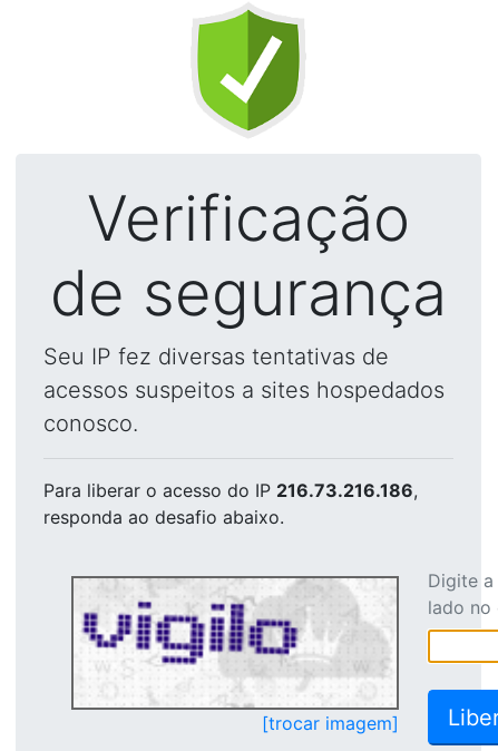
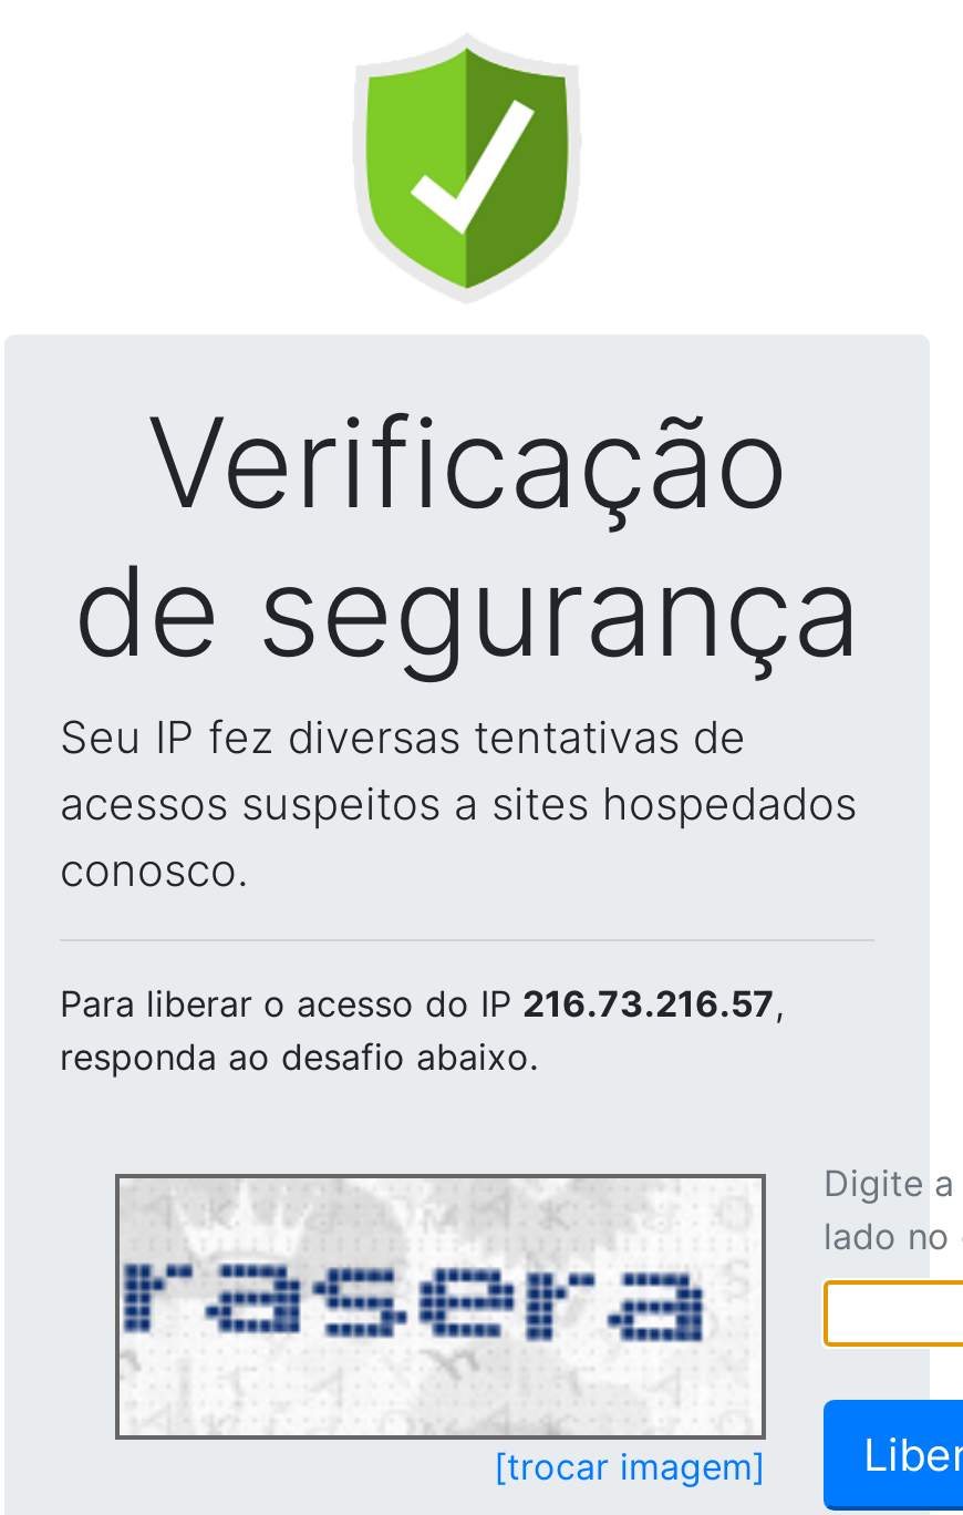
[43,479,418,501] Para liberar o acesso do IP 216.73.216.186, -> [60,981,784,1026] Para liberar o acesso do IP 216.73.216.57,
[74,584,387,675] [image] -> [122,1187,739,1369] [image]

